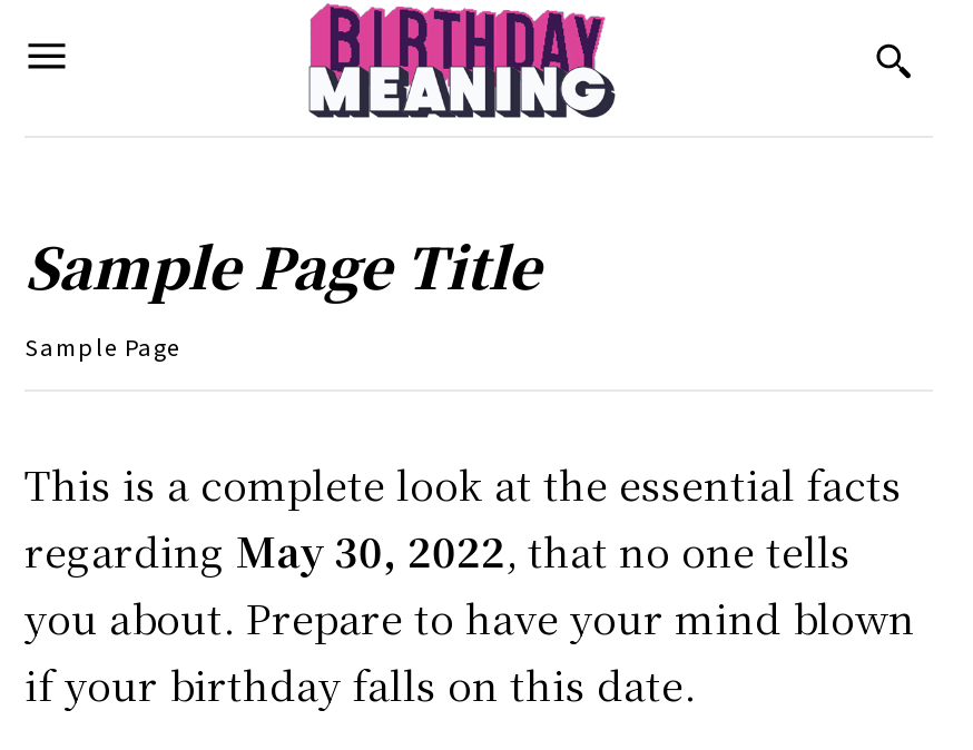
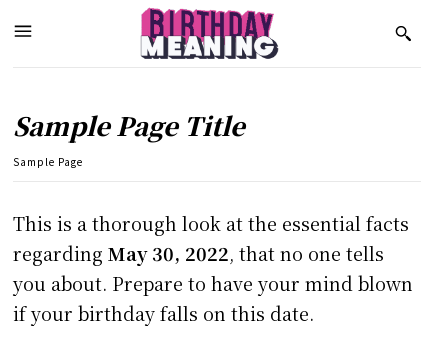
[24,455,902,513] This is a complete look at the essential facts -> [13,210,409,236] This is a thorough look at the essential facts

